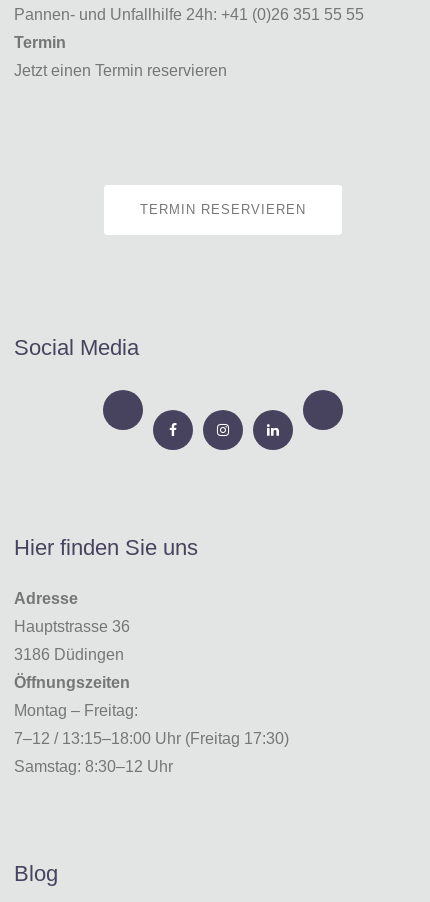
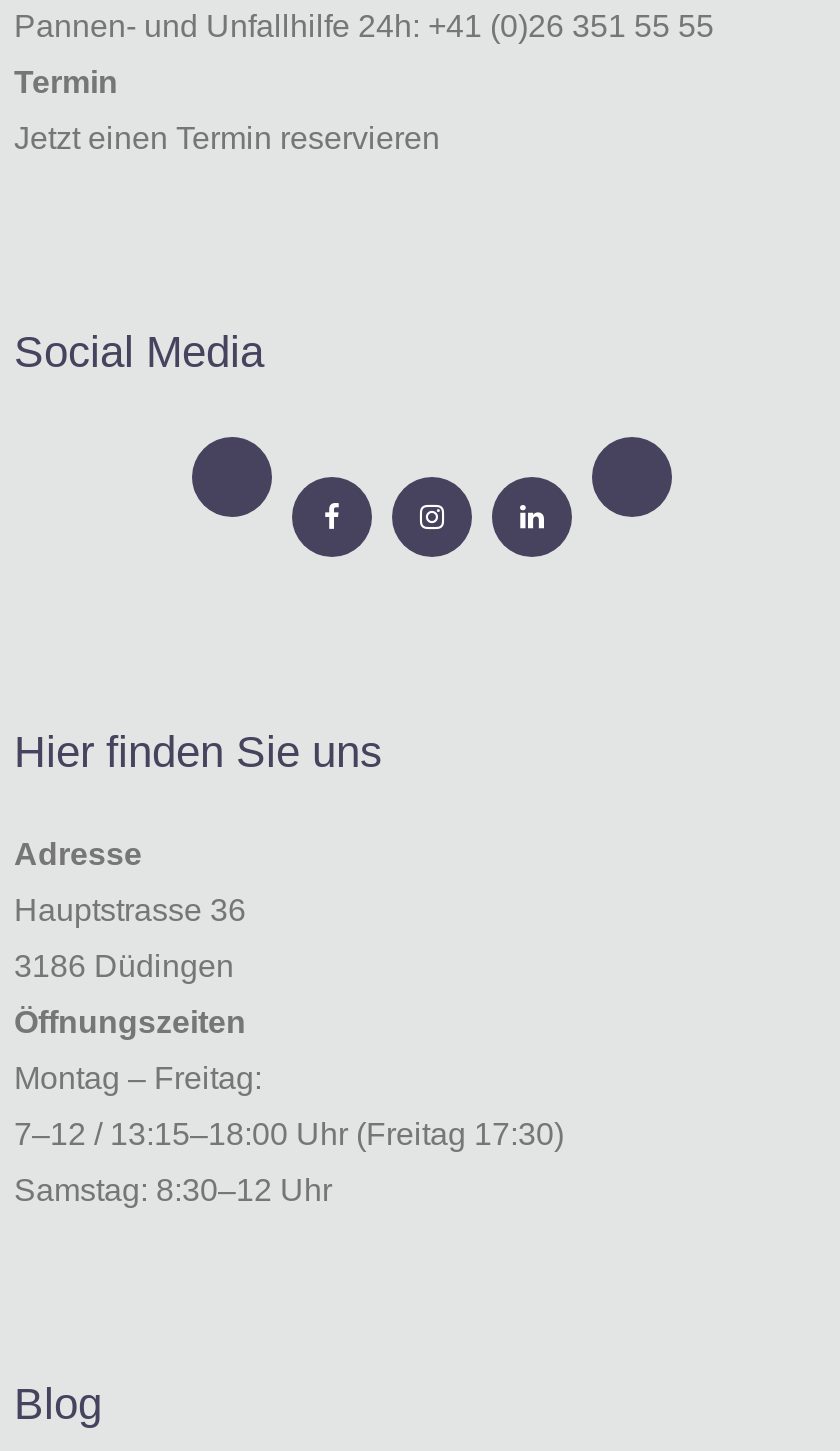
[140,202,306,217] TERMIN RESERVIEREN -> none

